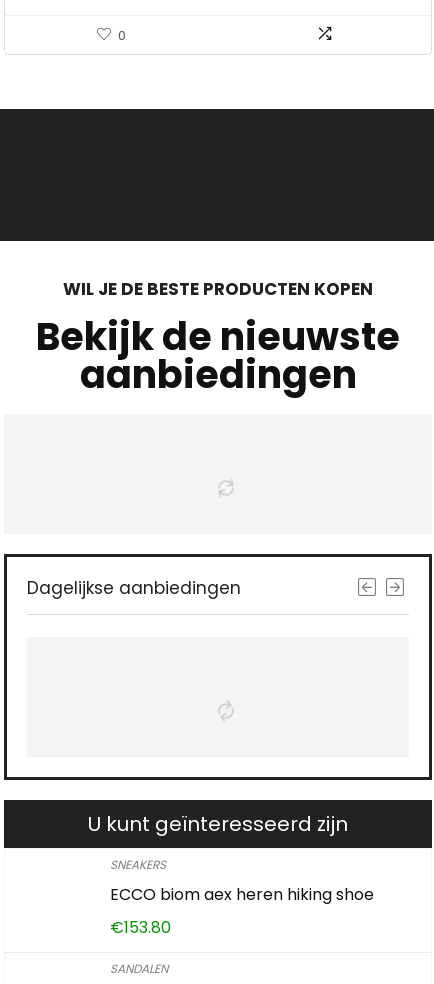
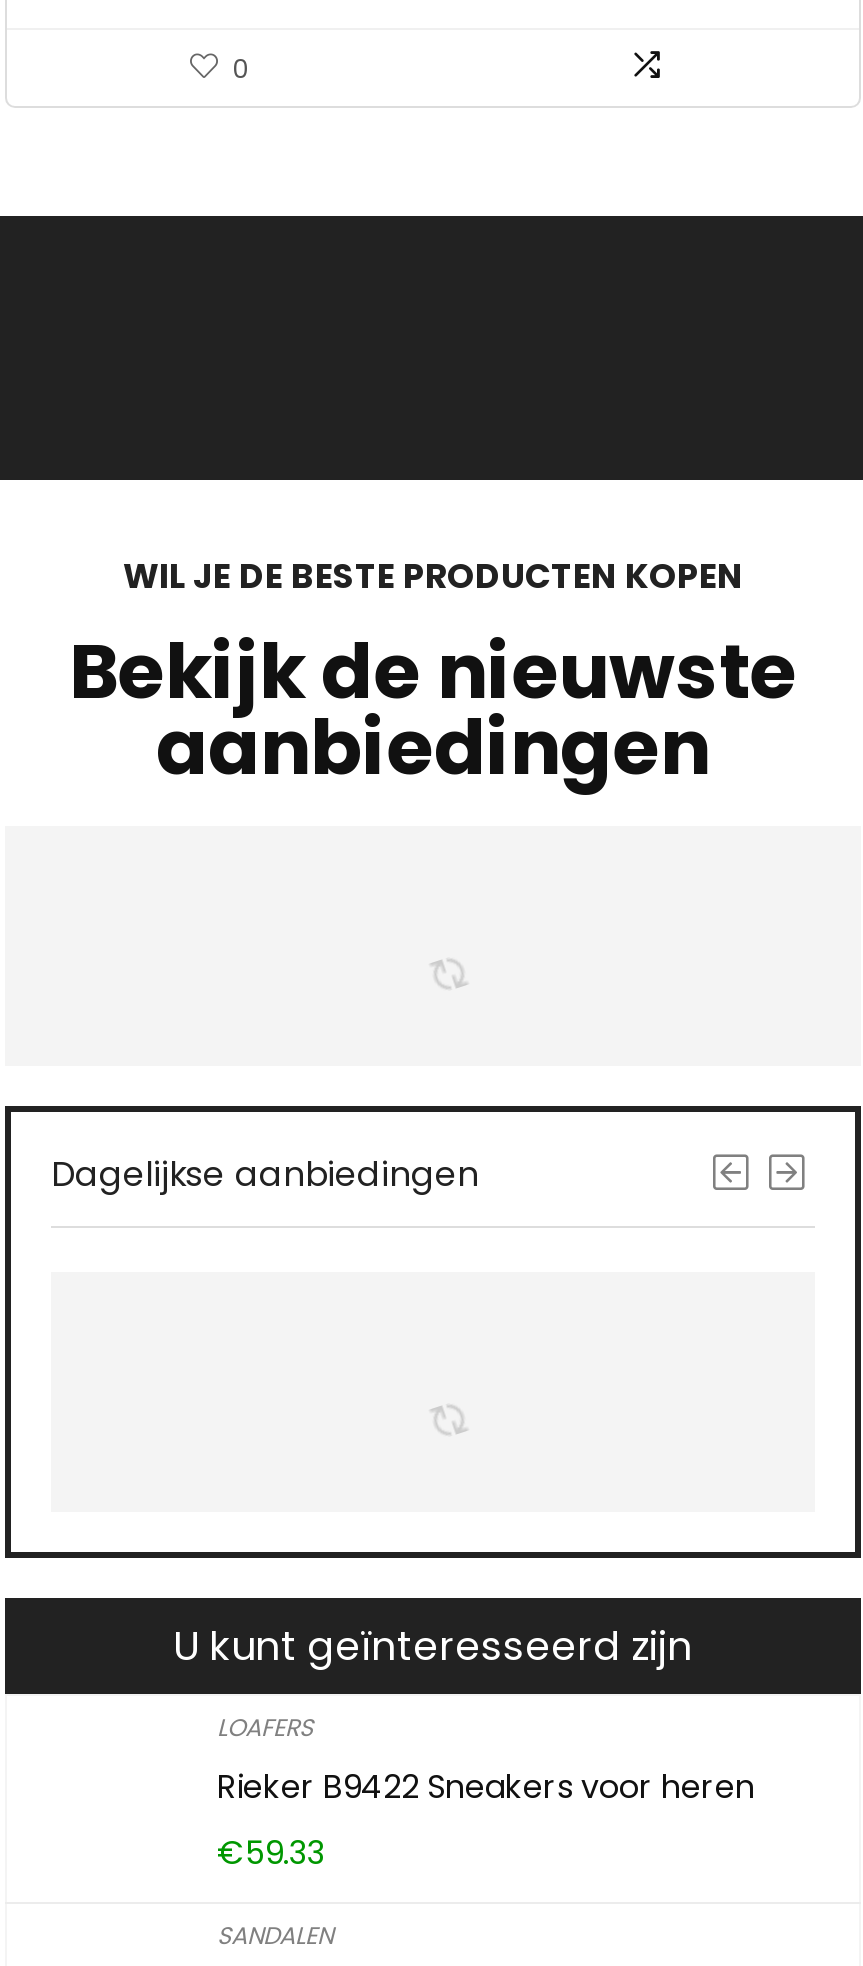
[110,856,374,939] SNEAKERS | ECCO biom aex heren hiking shoe | €153.80 -> [217,1709,755,1875] LOAFERS | Rieker B9422 Sneakers voor heren | €59.33

